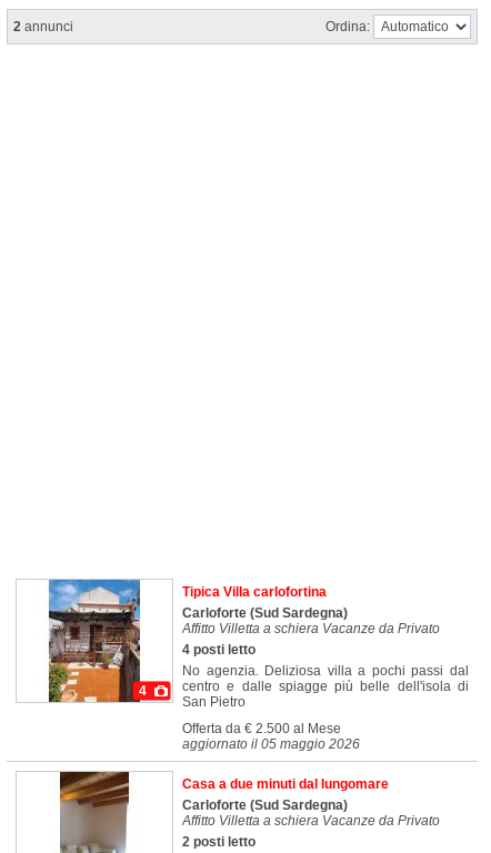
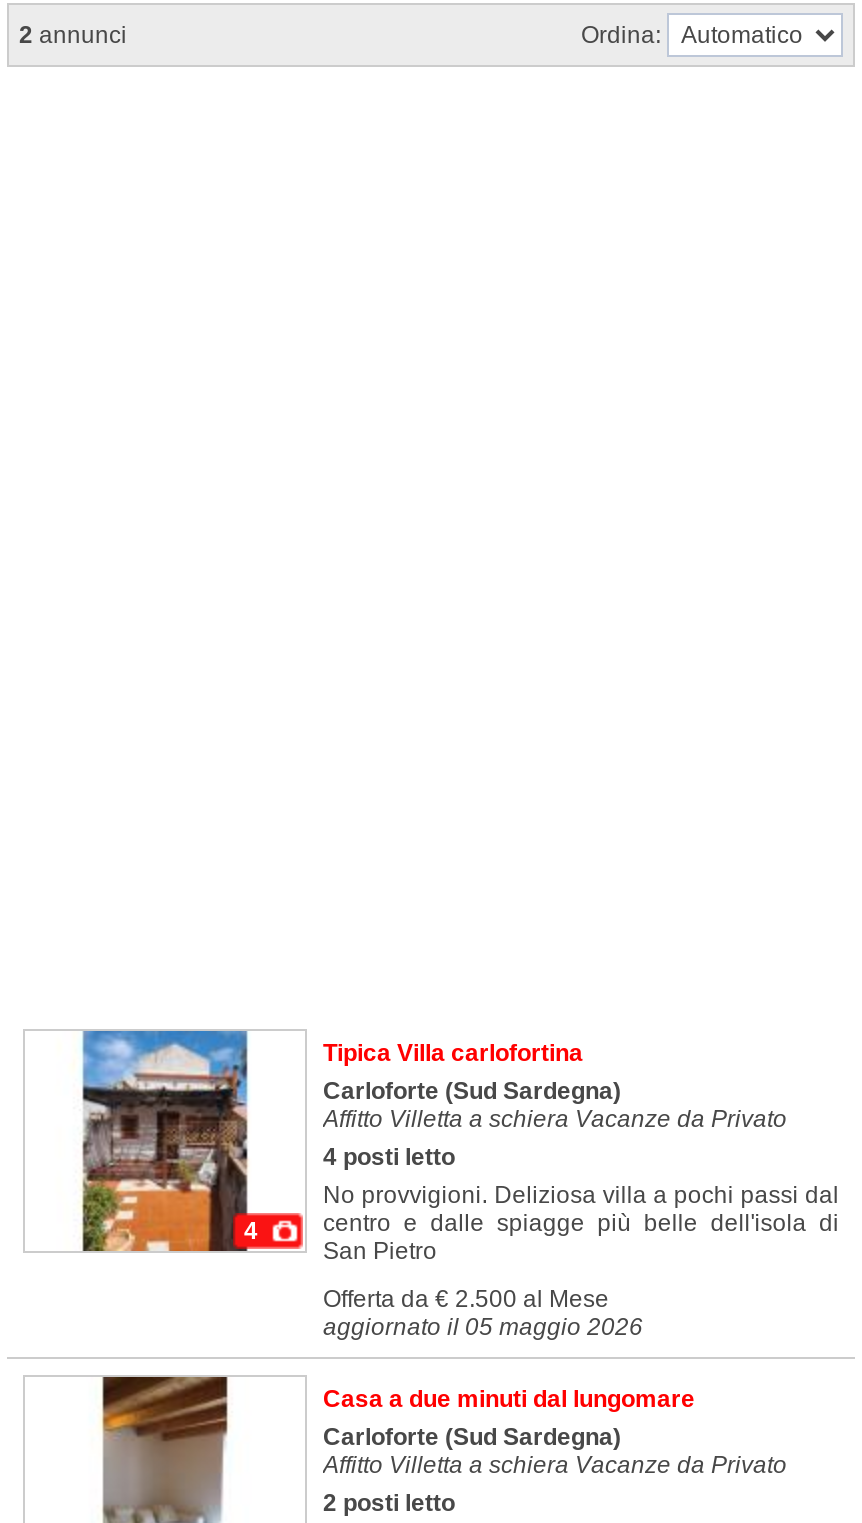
[182,663,469,679] No agenzia. Deliziosa villa a pochi passi dal -> [323,1181,839,1209] No provvigioni. Deliziosa villa a pochi passi dal

